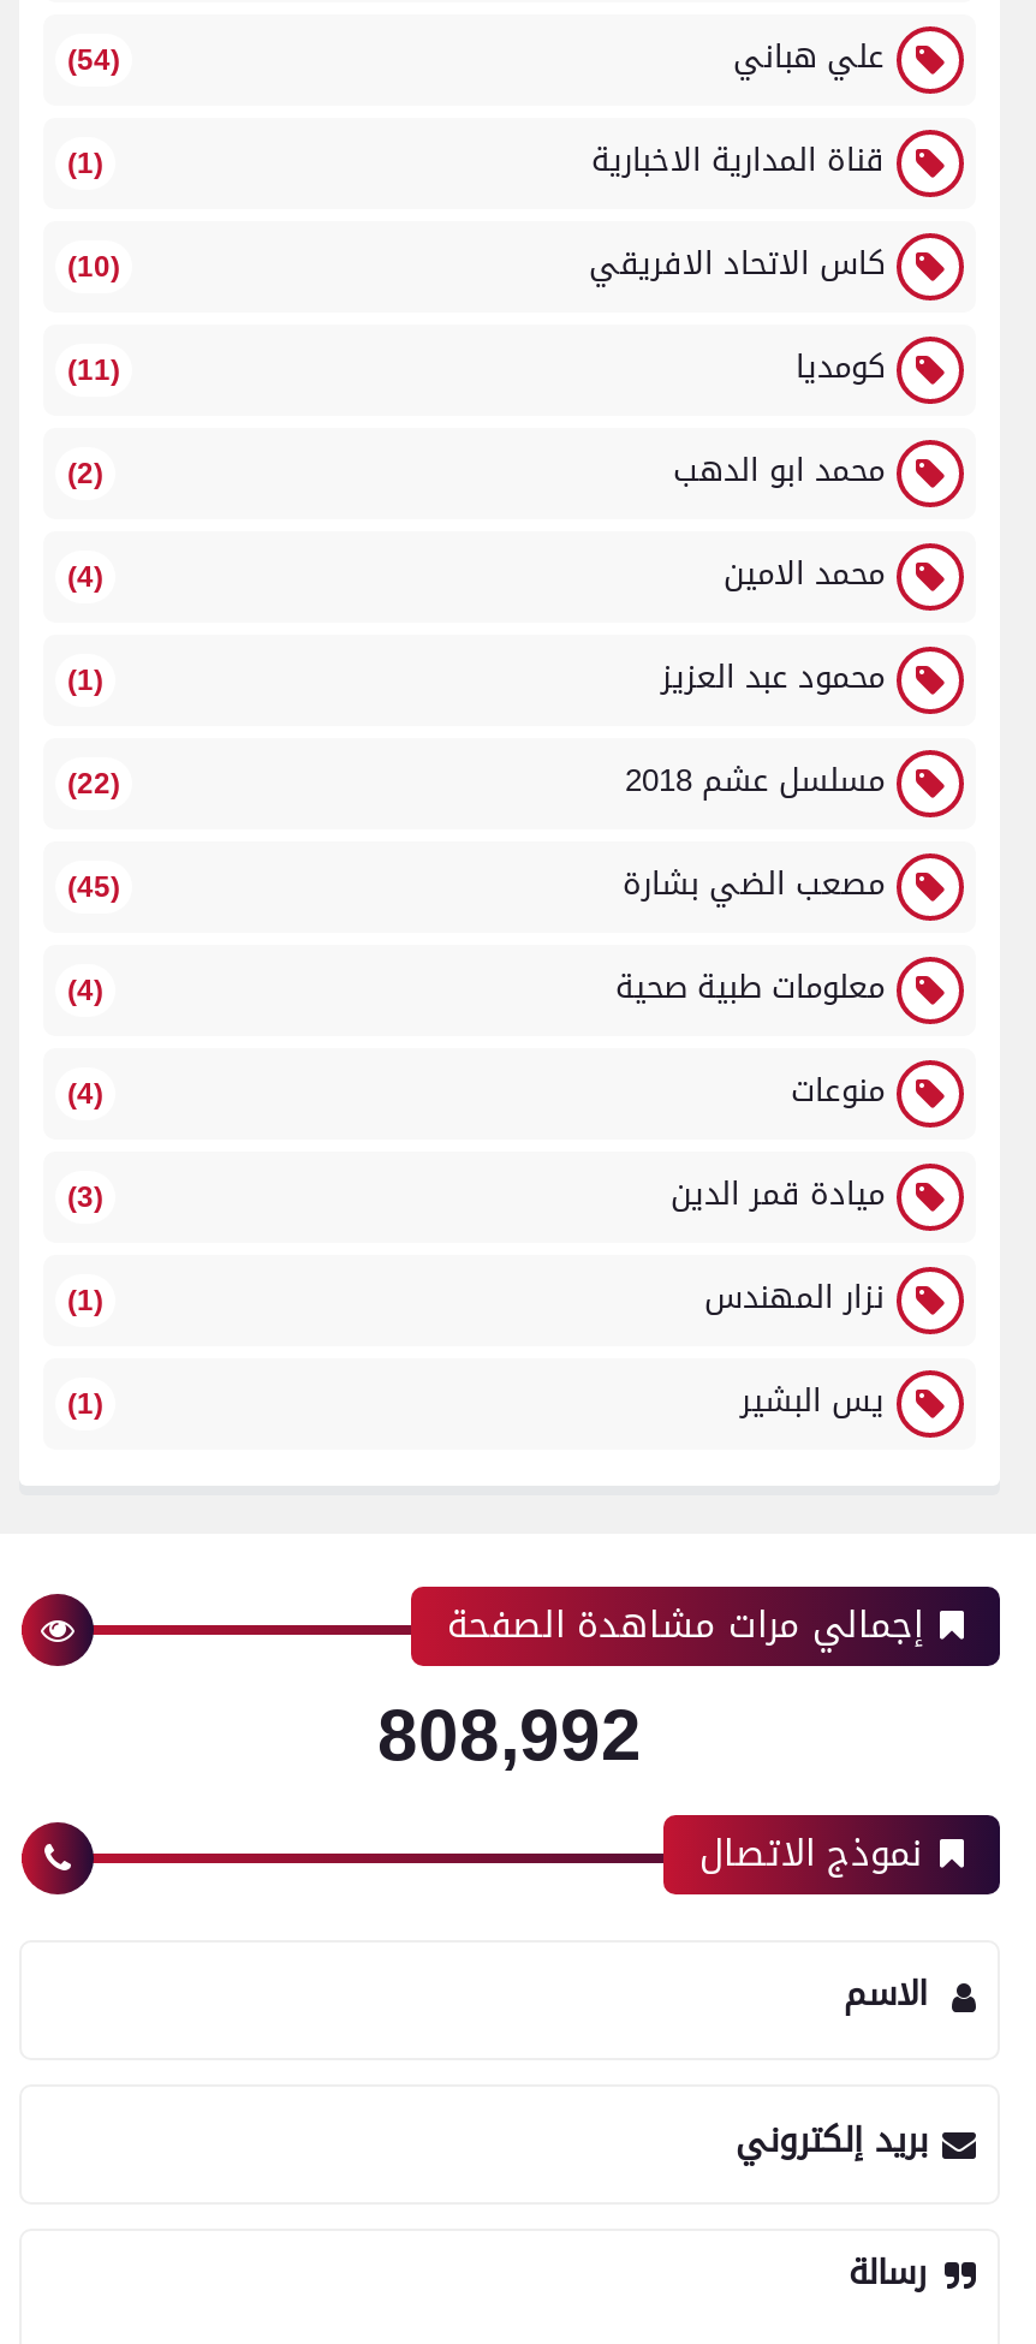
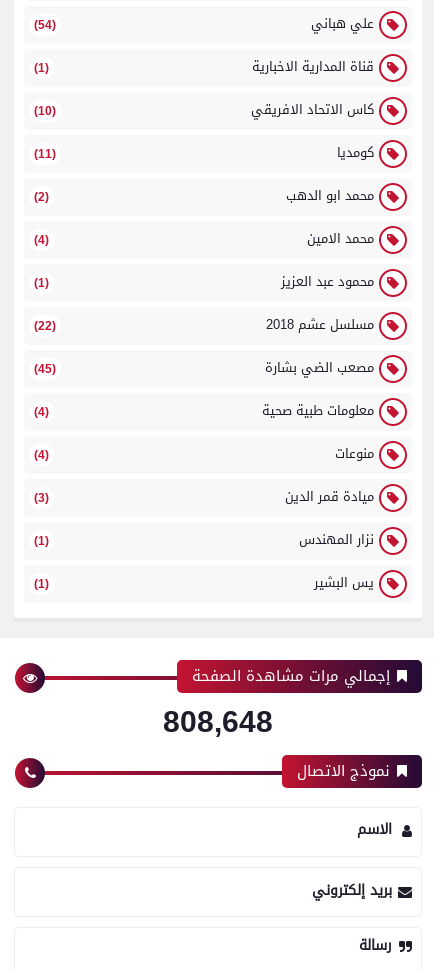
[377,1668,642,1803] 808,992 -> [163,694,273,750] 808,648

